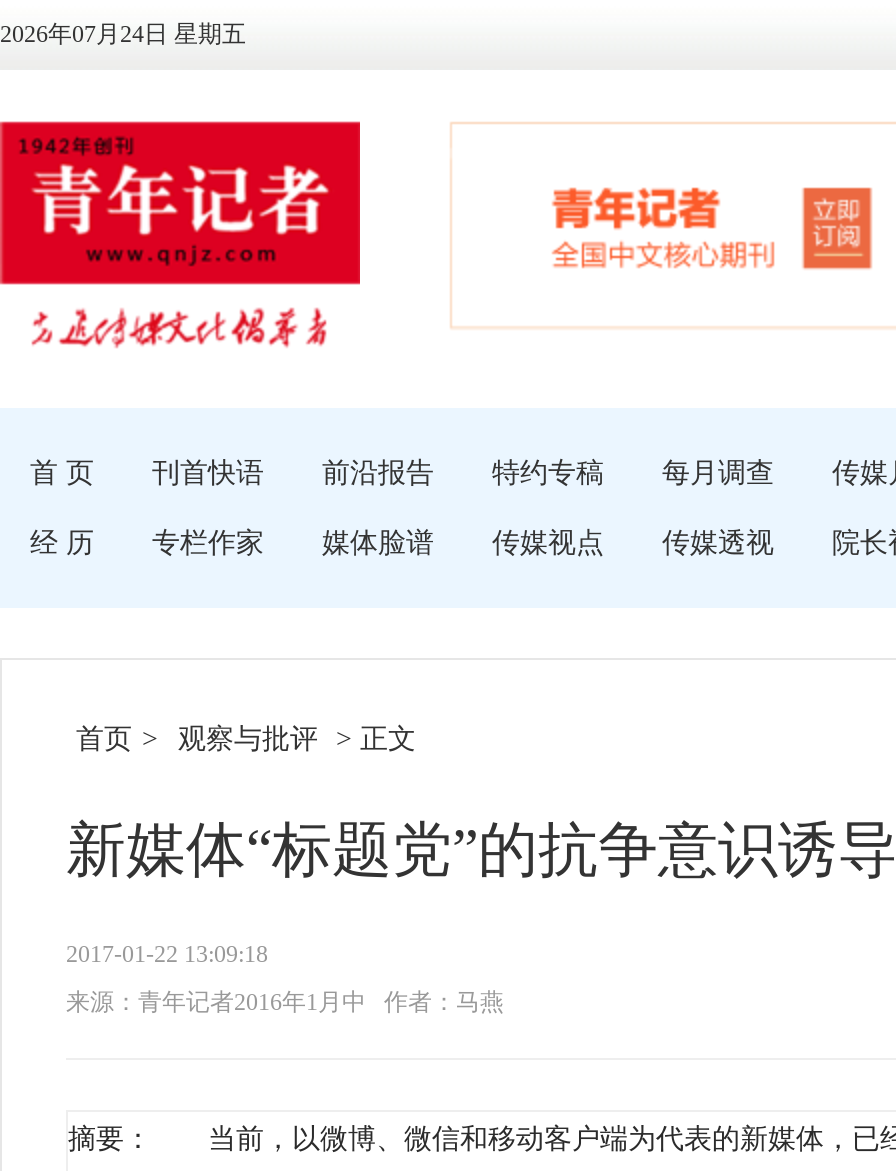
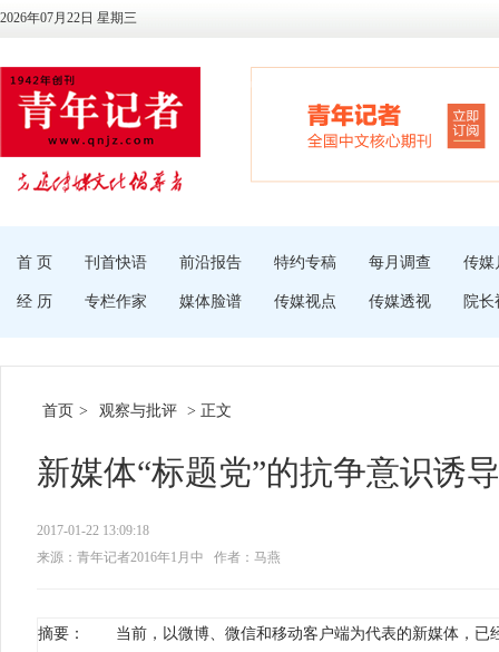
[0,20,246,48] 2026年07月24日 星期五 -> [0,10,137,26] 2026年07月22日 星期三

